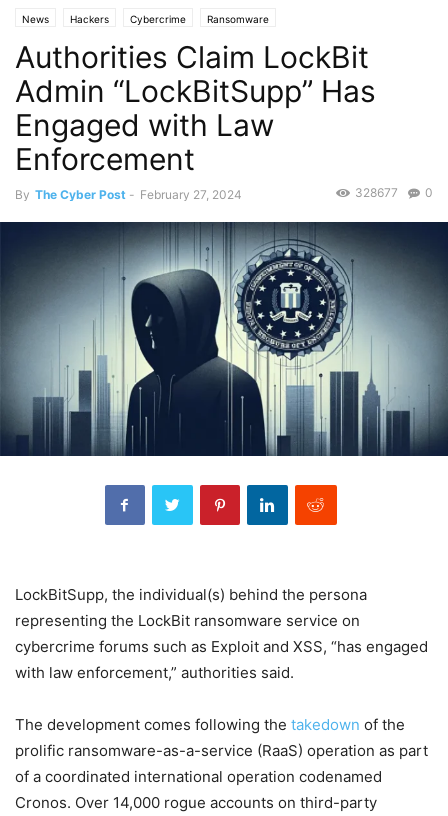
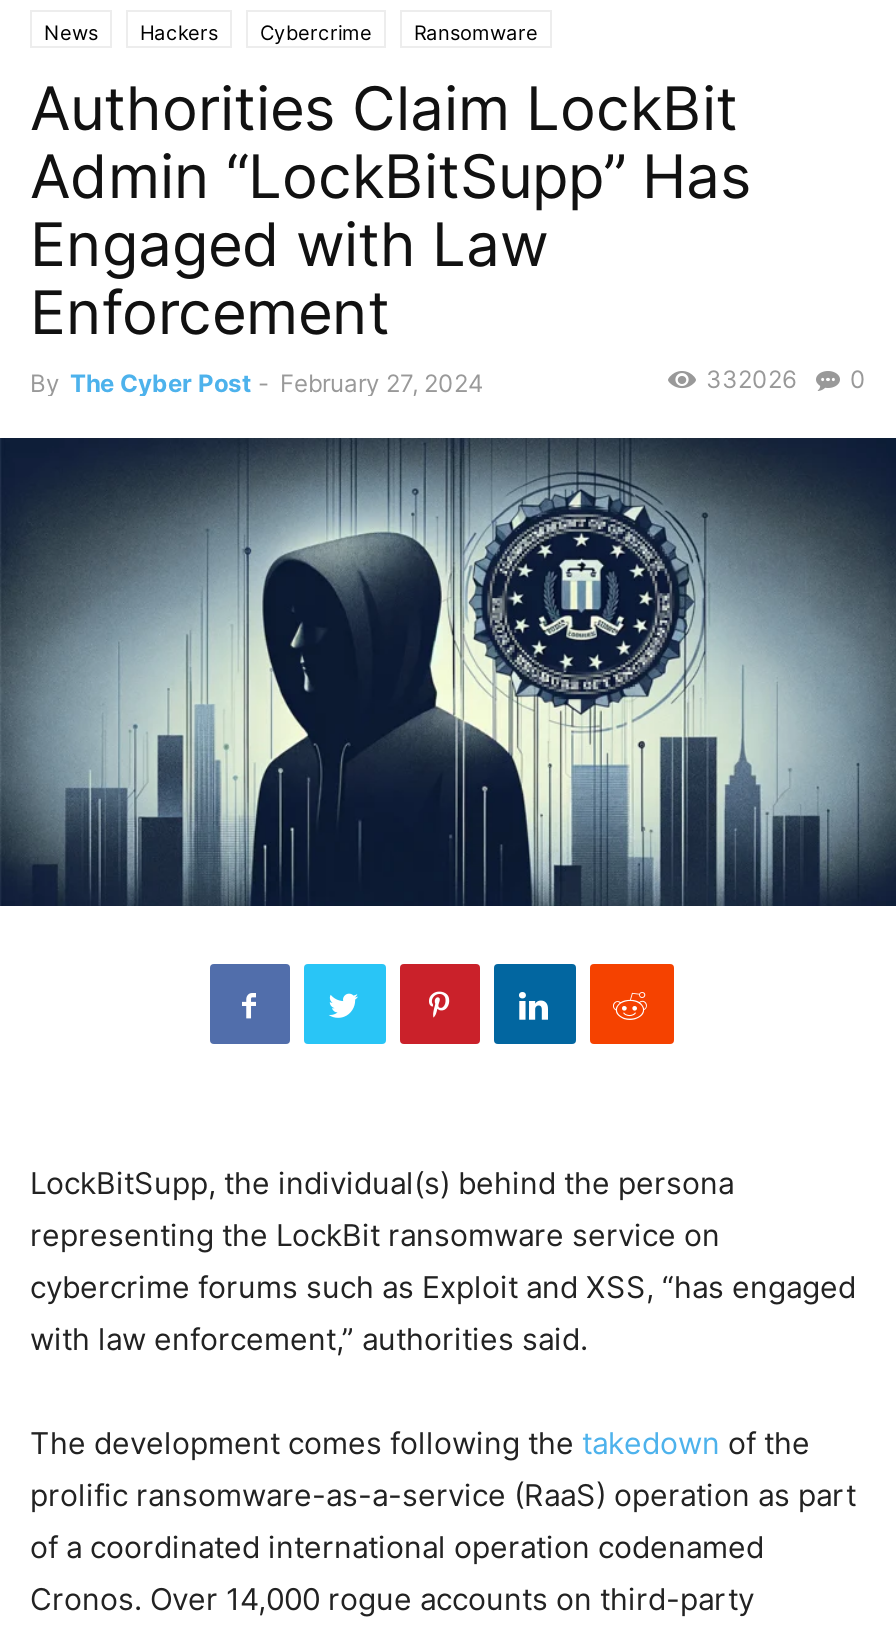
[355,185,433,200] 328677 0 -> [706,364,866,394] 332026 0

